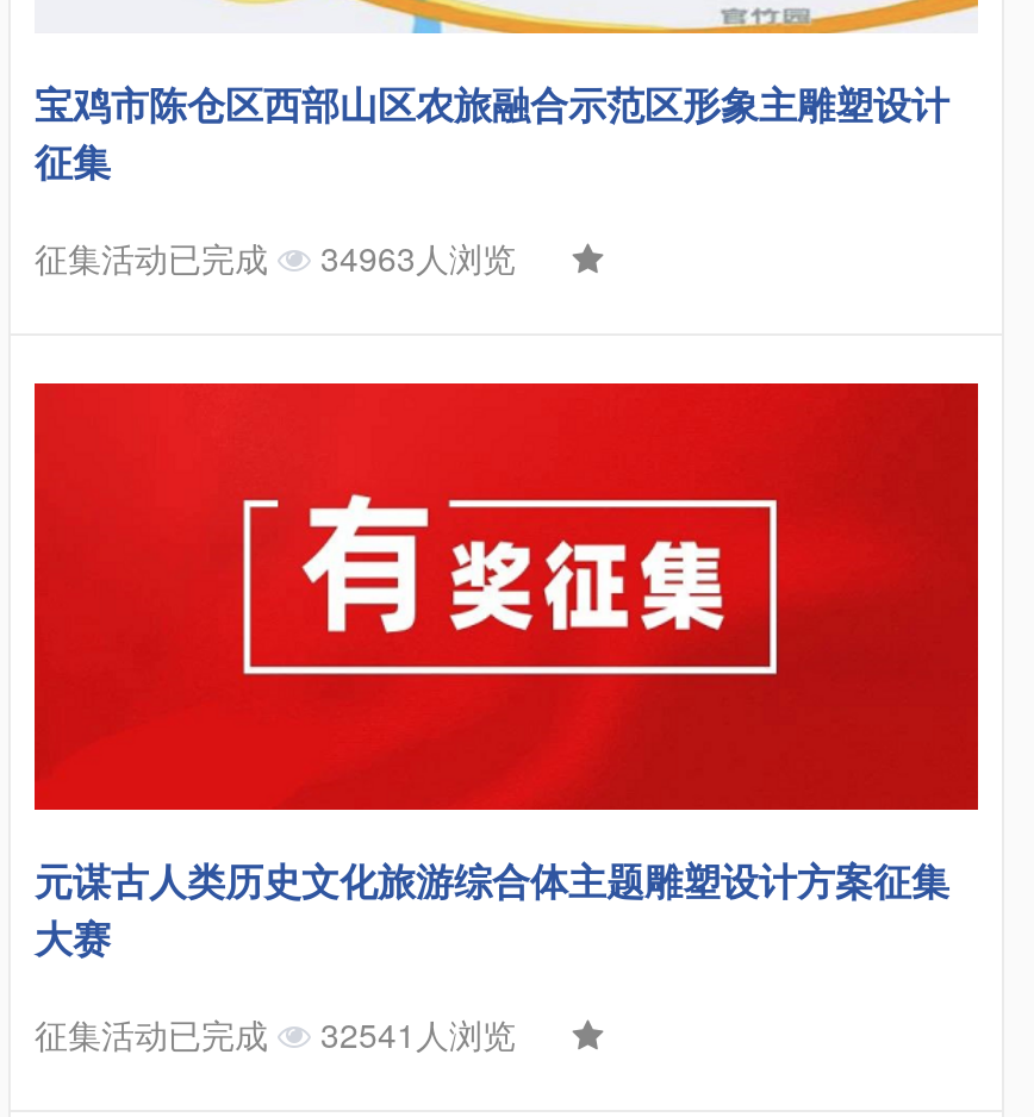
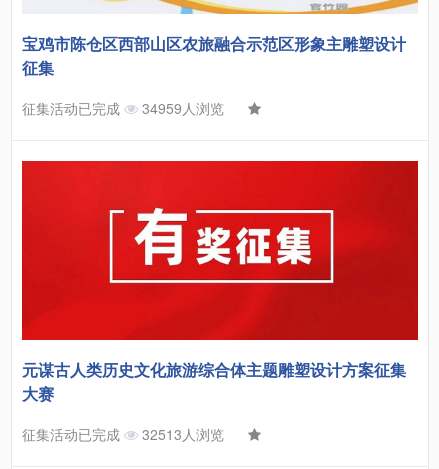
[35,234,516,282] 征集活动已完成 34963人浏览 -> [22,98,224,118] 征集活动已完成 34959人浏览
[35,1011,516,1058] 征集活动已完成 32541人浏览 -> [22,424,224,444] 征集活动已完成 32513人浏览

